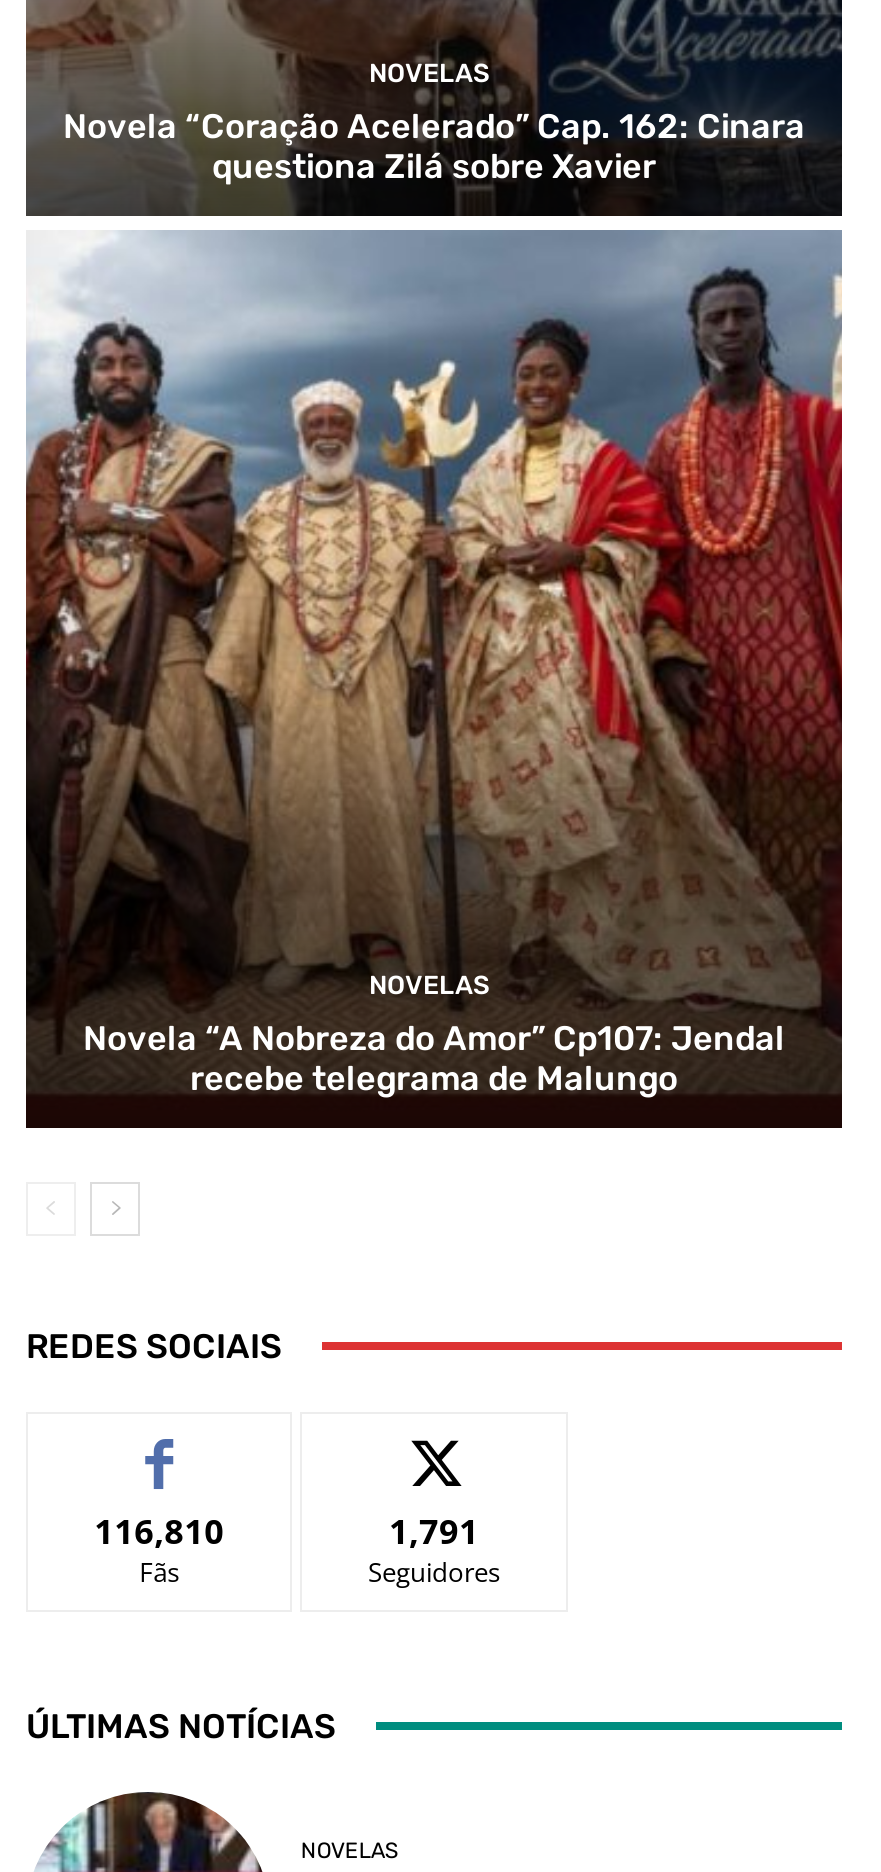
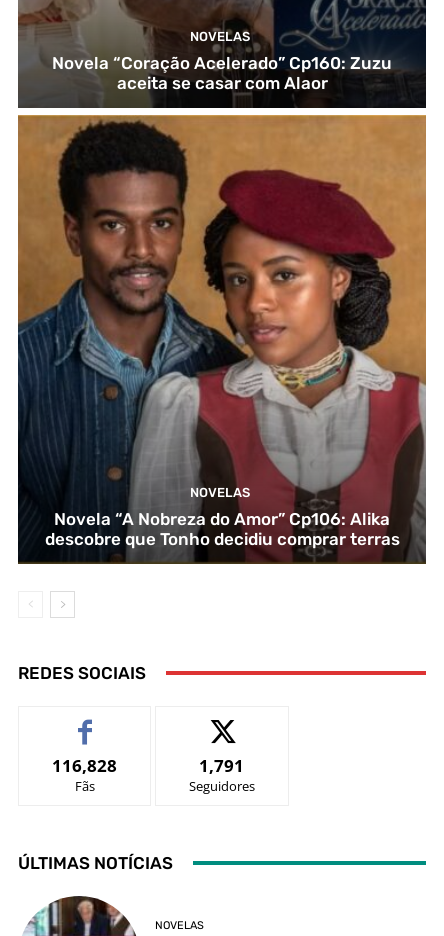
[63,105,805,185] Novela “Coração Acelerado” Cap. 162: Cinara | questiona Zilá sobre Xavier -> [52,53,392,93] Novela “Coração Acelerado” Cp160: Zuzu | aceita se casar com Alaor
[26,230,844,1128] [image] | Novela “A Nobreza do Amor” Cp107: Jendal | recebe telegrama de Malungo -> [17,114,427,564] [image] | Novela “A Nobreza do Amor” Cp106: Alika | descobre que Tonho decidiu comprar terras
[94,1507,224,1553] 116,810 -> [52,753,117,776] 116,828

